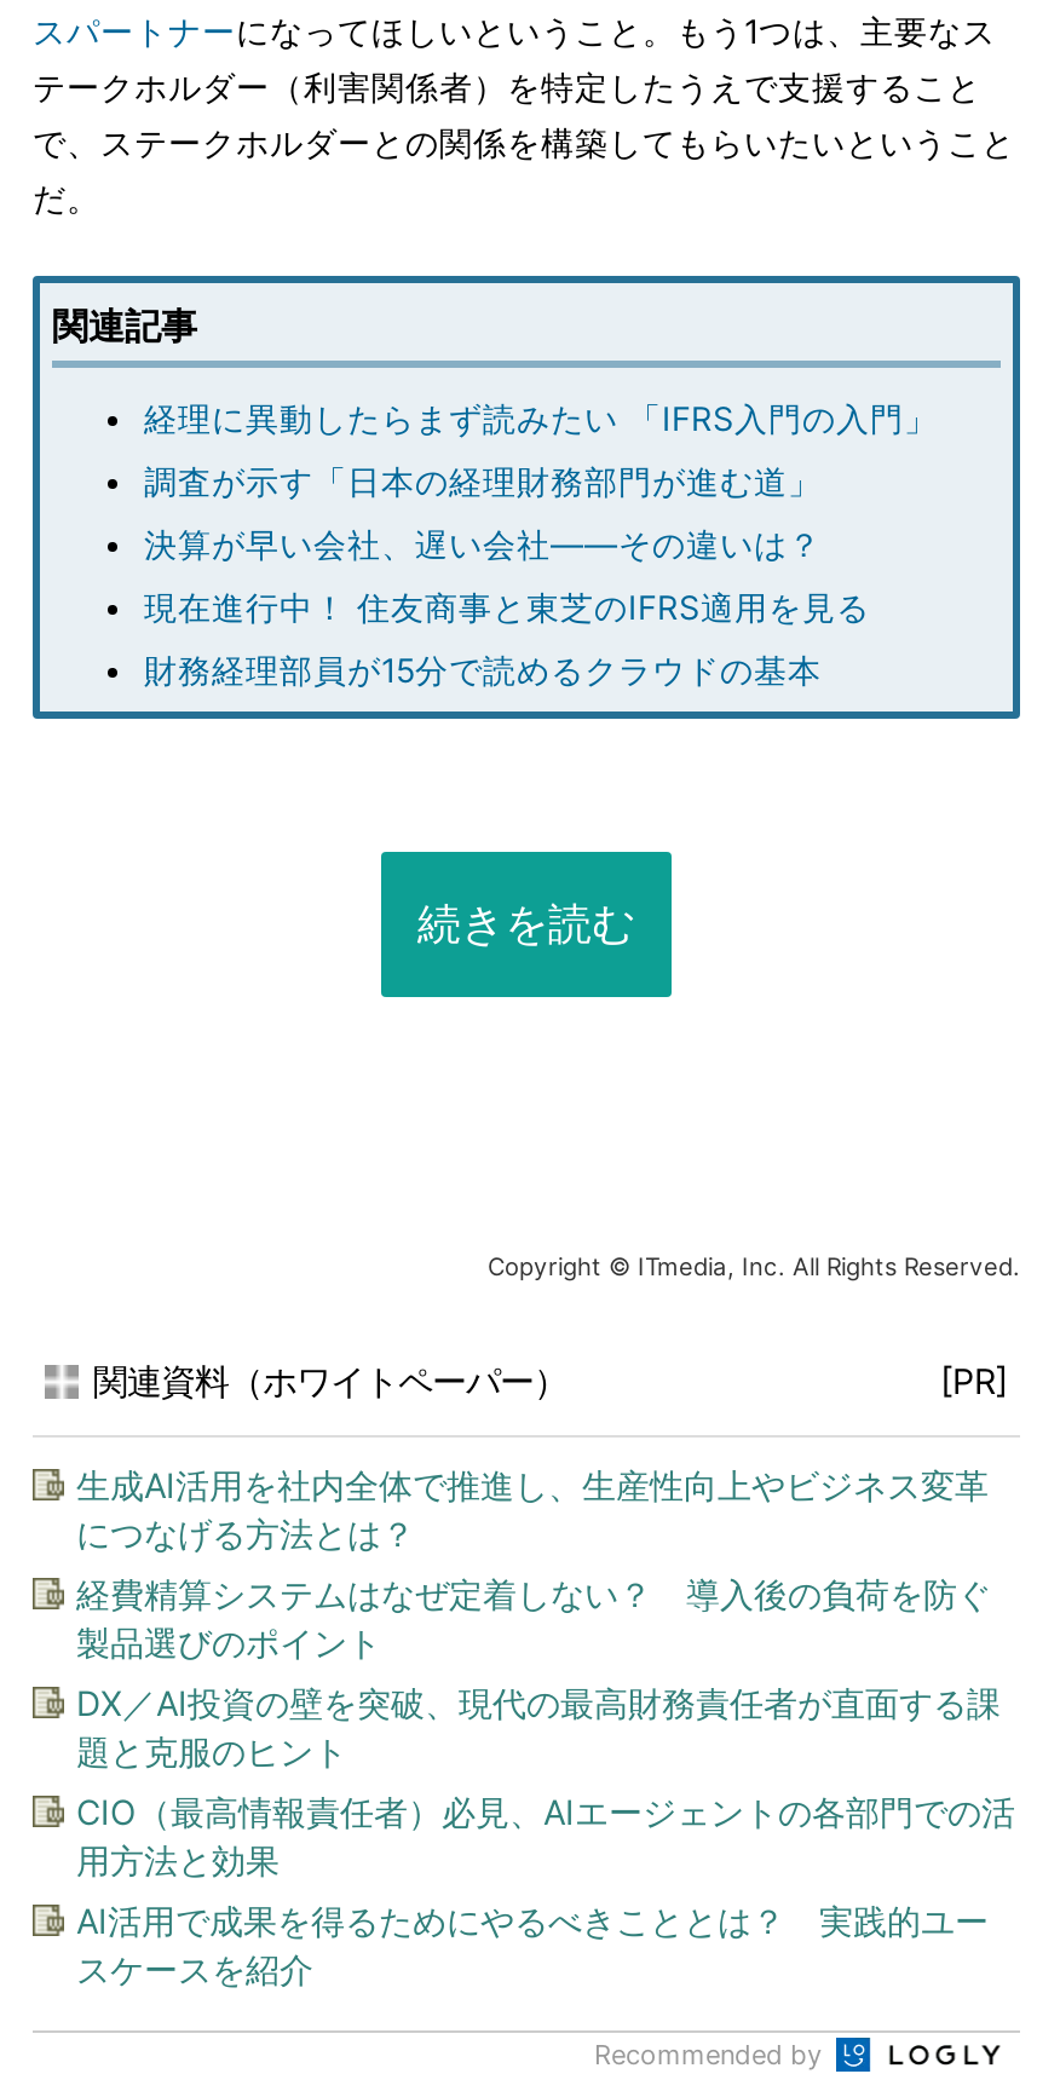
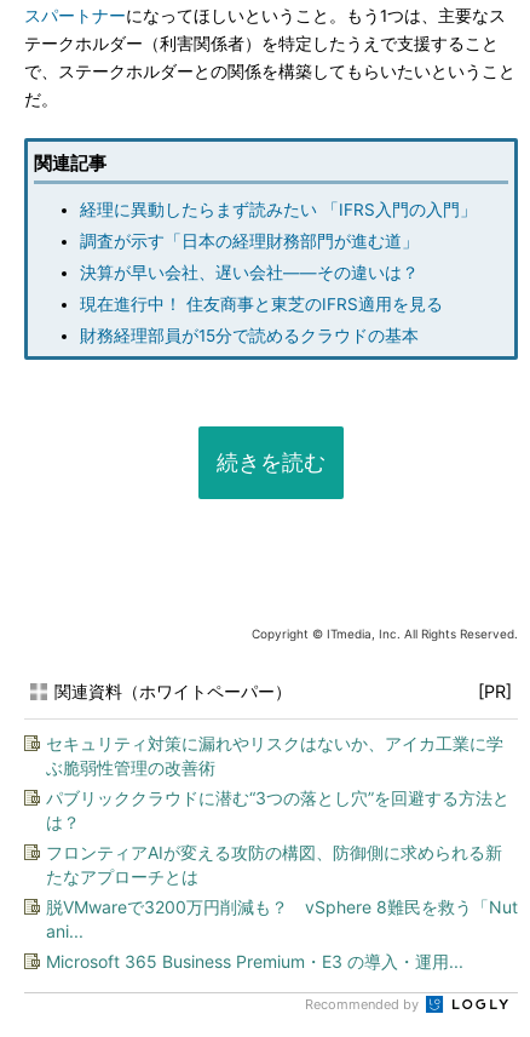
[76,1464,989,1554] 生成AI活用を社内全体で推進し、生産性向上やビジネス変革 | につなげる方法とは？ -> [46,733,503,778] セキュリティ対策に漏れやリスクはないか、アイカ工業に学 | ぶ脆弱性管理の改善術
[76,1573,991,1663] 経費精算システムはなぜ定着しない？ 導入後の負荷を防ぐ | 製品選びのポイント -> [46,787,509,832] パブリッククラウドに潜む“3つの落とし穴”を回避する方法と | は？
[76,1682,1001,1771] DX／AI投資の壁を突破、現代の最高財務責任者が直面する課 | 題と克服のヒント -> [46,842,502,887] フロンティアAIが変える攻防の構図、防御側に求められる新 | たなアプローチとは
[76,1791,1015,1880] CIO（最高情報責任者）必見、AIエージェントの各部門での活 | 用方法と効果 -> [46,896,518,941] 脱VMwareで3200万円削減も？ vSphere 8難民を救う「Nut | ani...
[76,1900,989,1989] AI活用で成果を得るためにやるべきこととは？ 実践的ユー | スケースを紹介 -> [46,951,463,972] Microsoft 365 Business Premium・E3 の導入・運用...

